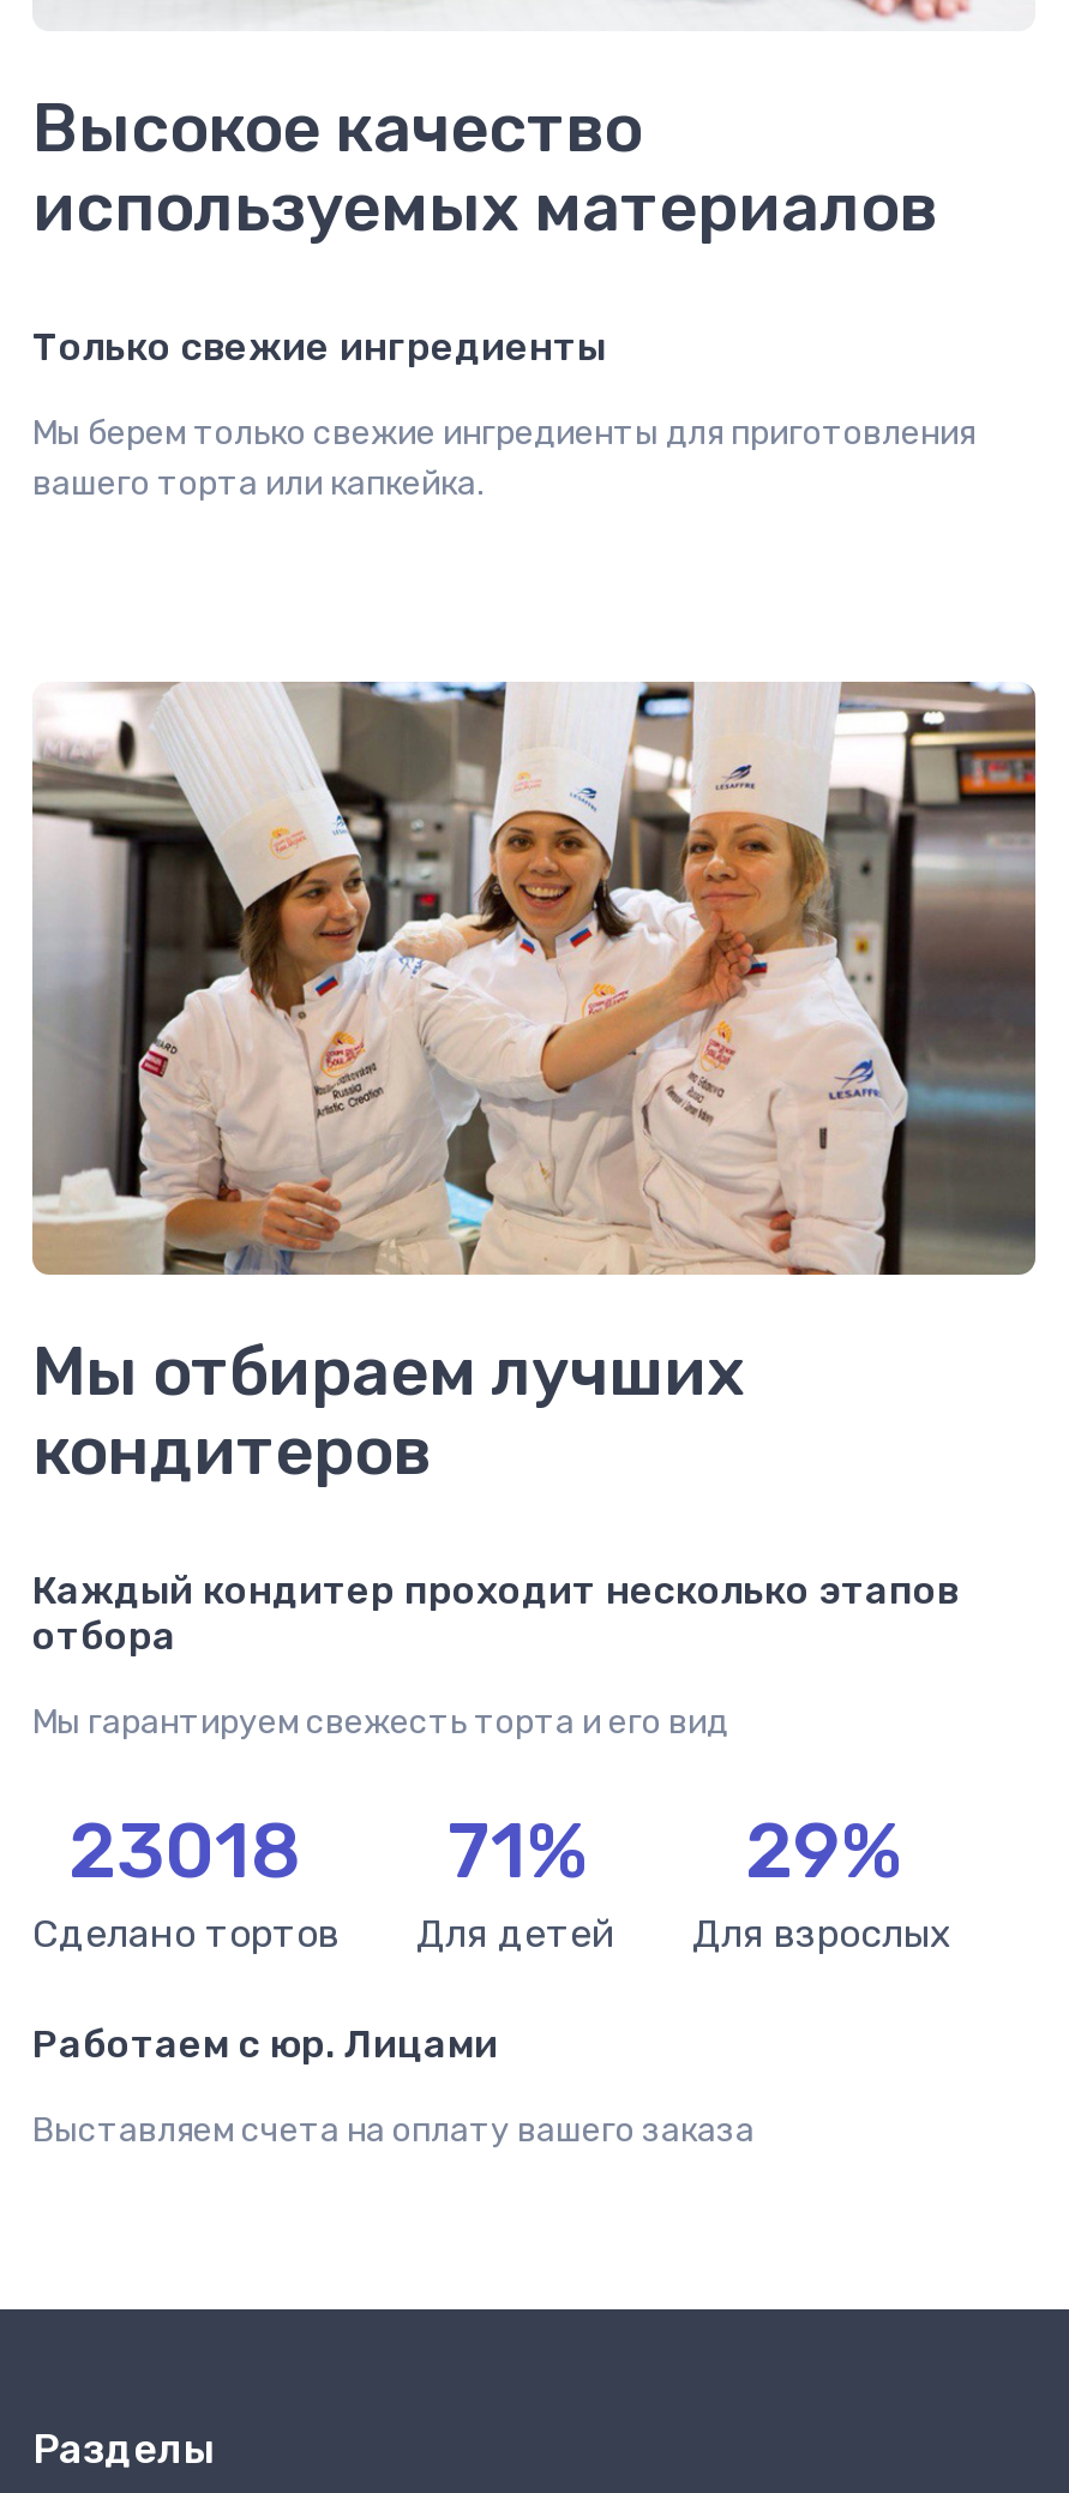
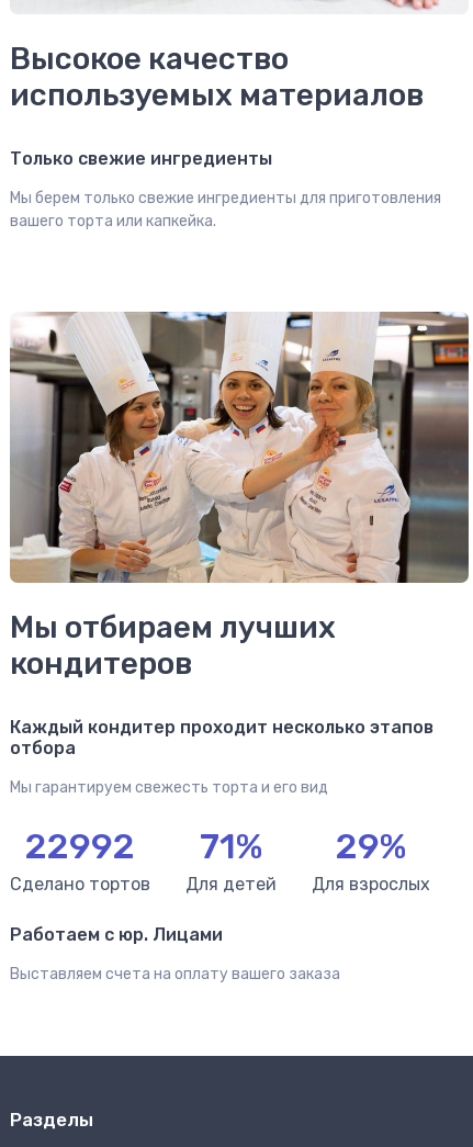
[68,1805,899,1897] 23018 71% 29% -> [25,826,406,867] 22992 71% 29%

